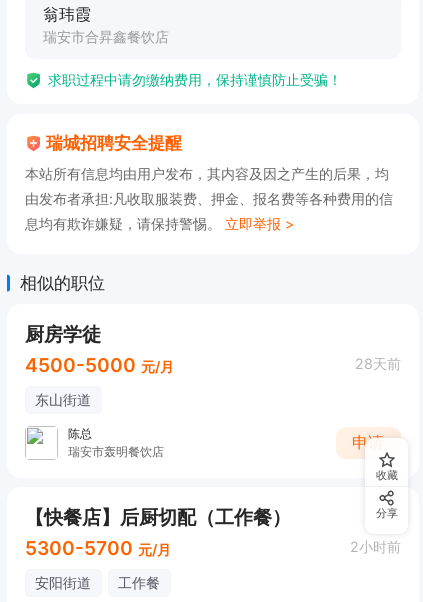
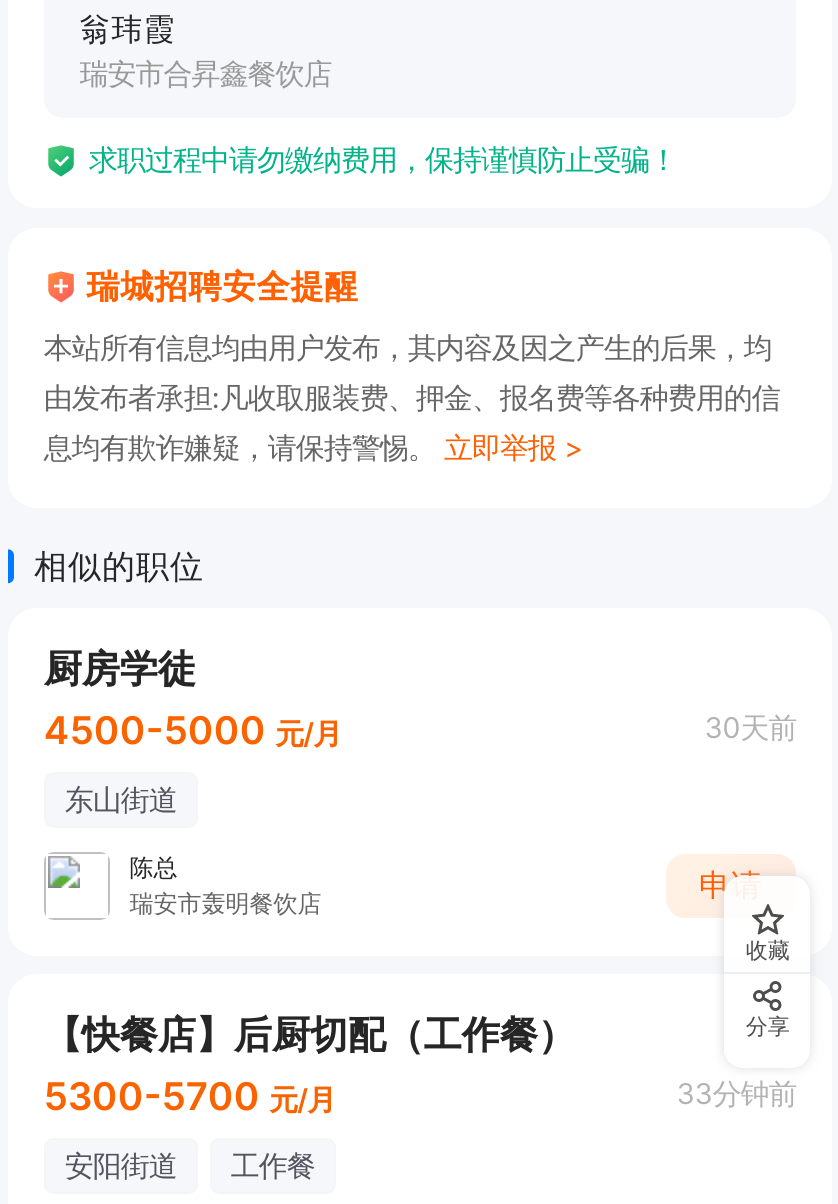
[355,355,401,372] 28天前 -> [704,711,796,745] 30天前
[350,538,401,555] 2小时前 -> [676,1077,796,1111] 33分钟前

